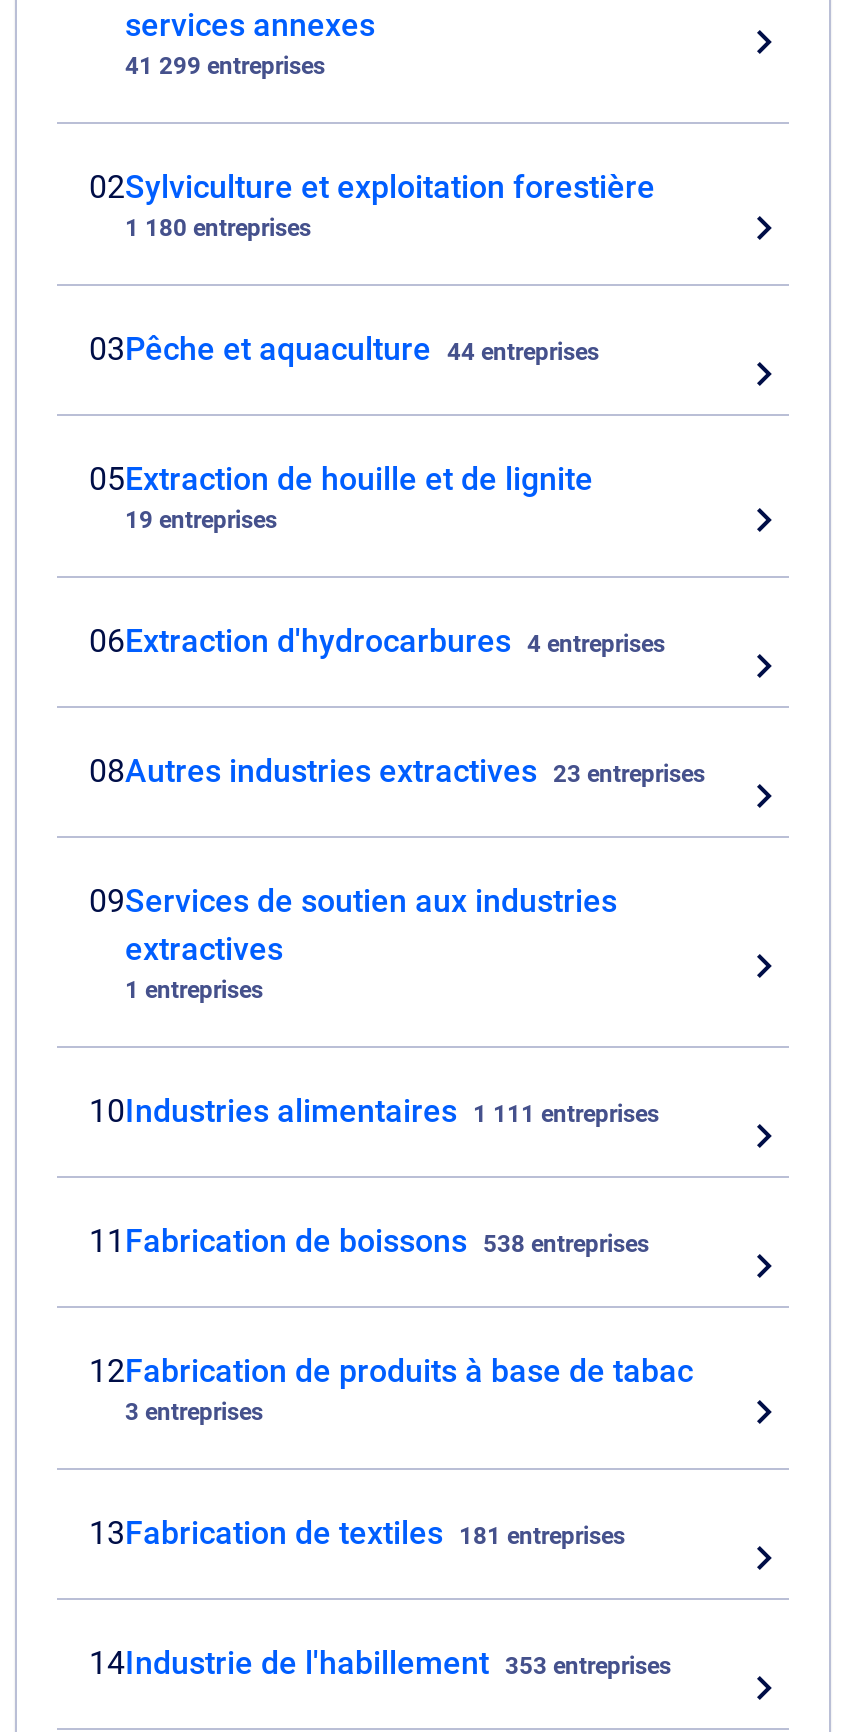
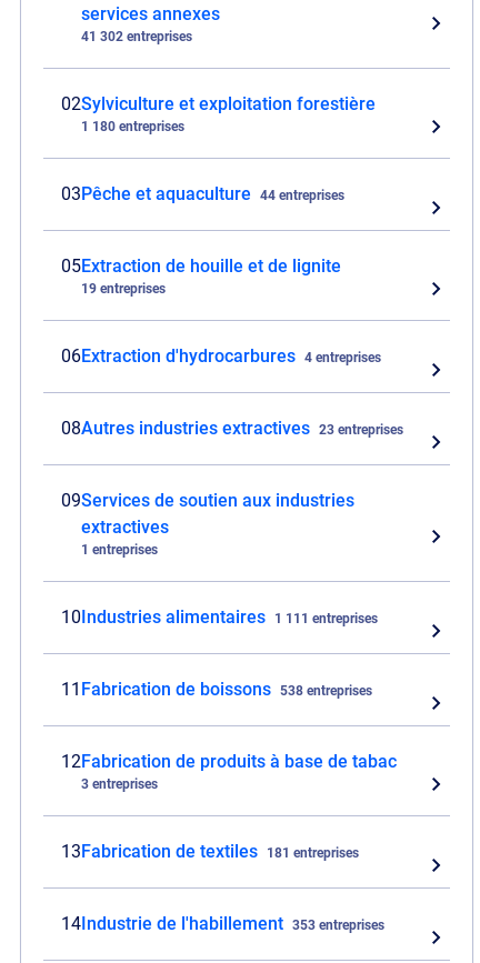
[125,52,325,80] 41 299 entreprises -> [81,29,192,44] 41 302 entreprises

